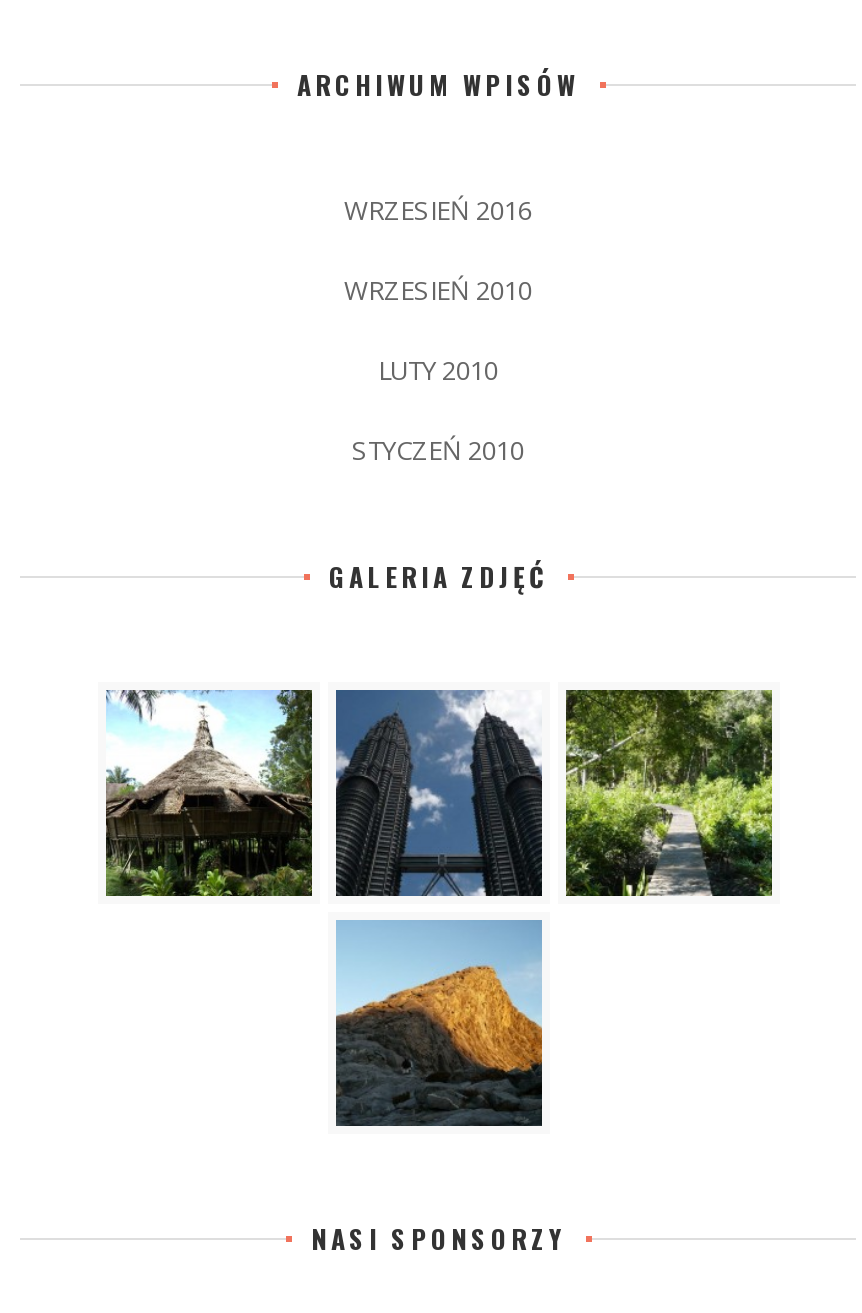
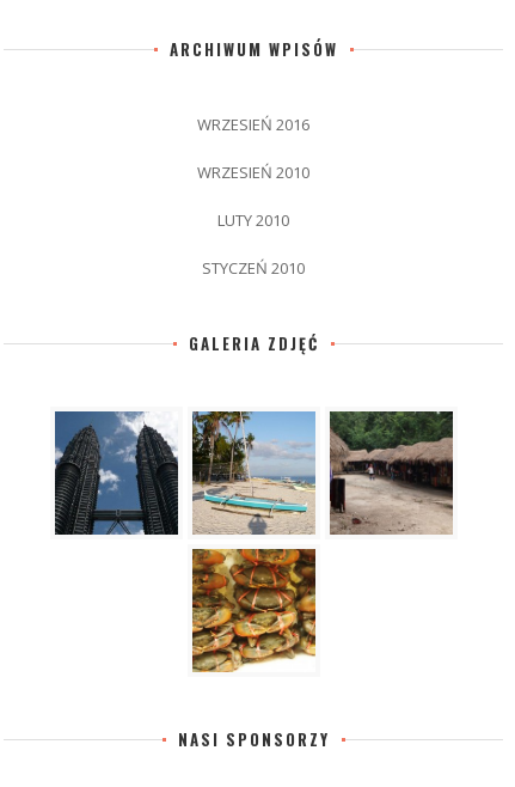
[104,688,314,898] [image] -> [54,410,179,536] [image]
[334,688,544,898] [image] -> [191,410,317,535] [image]
[564,688,774,898] [image] -> [329,410,454,536] [image]
[334,918,544,1128] [image] -> [191,548,317,673] [image]

